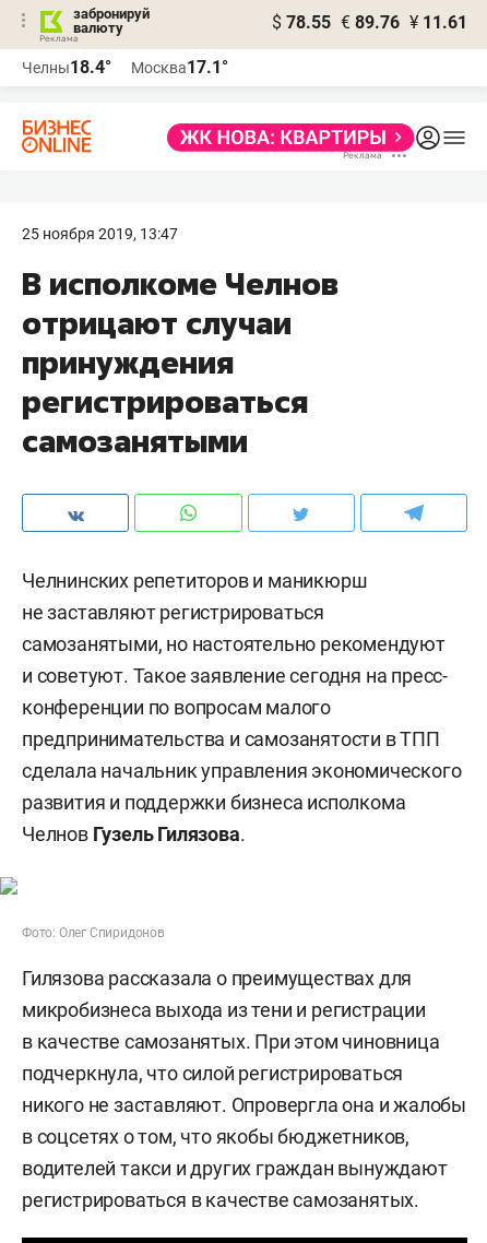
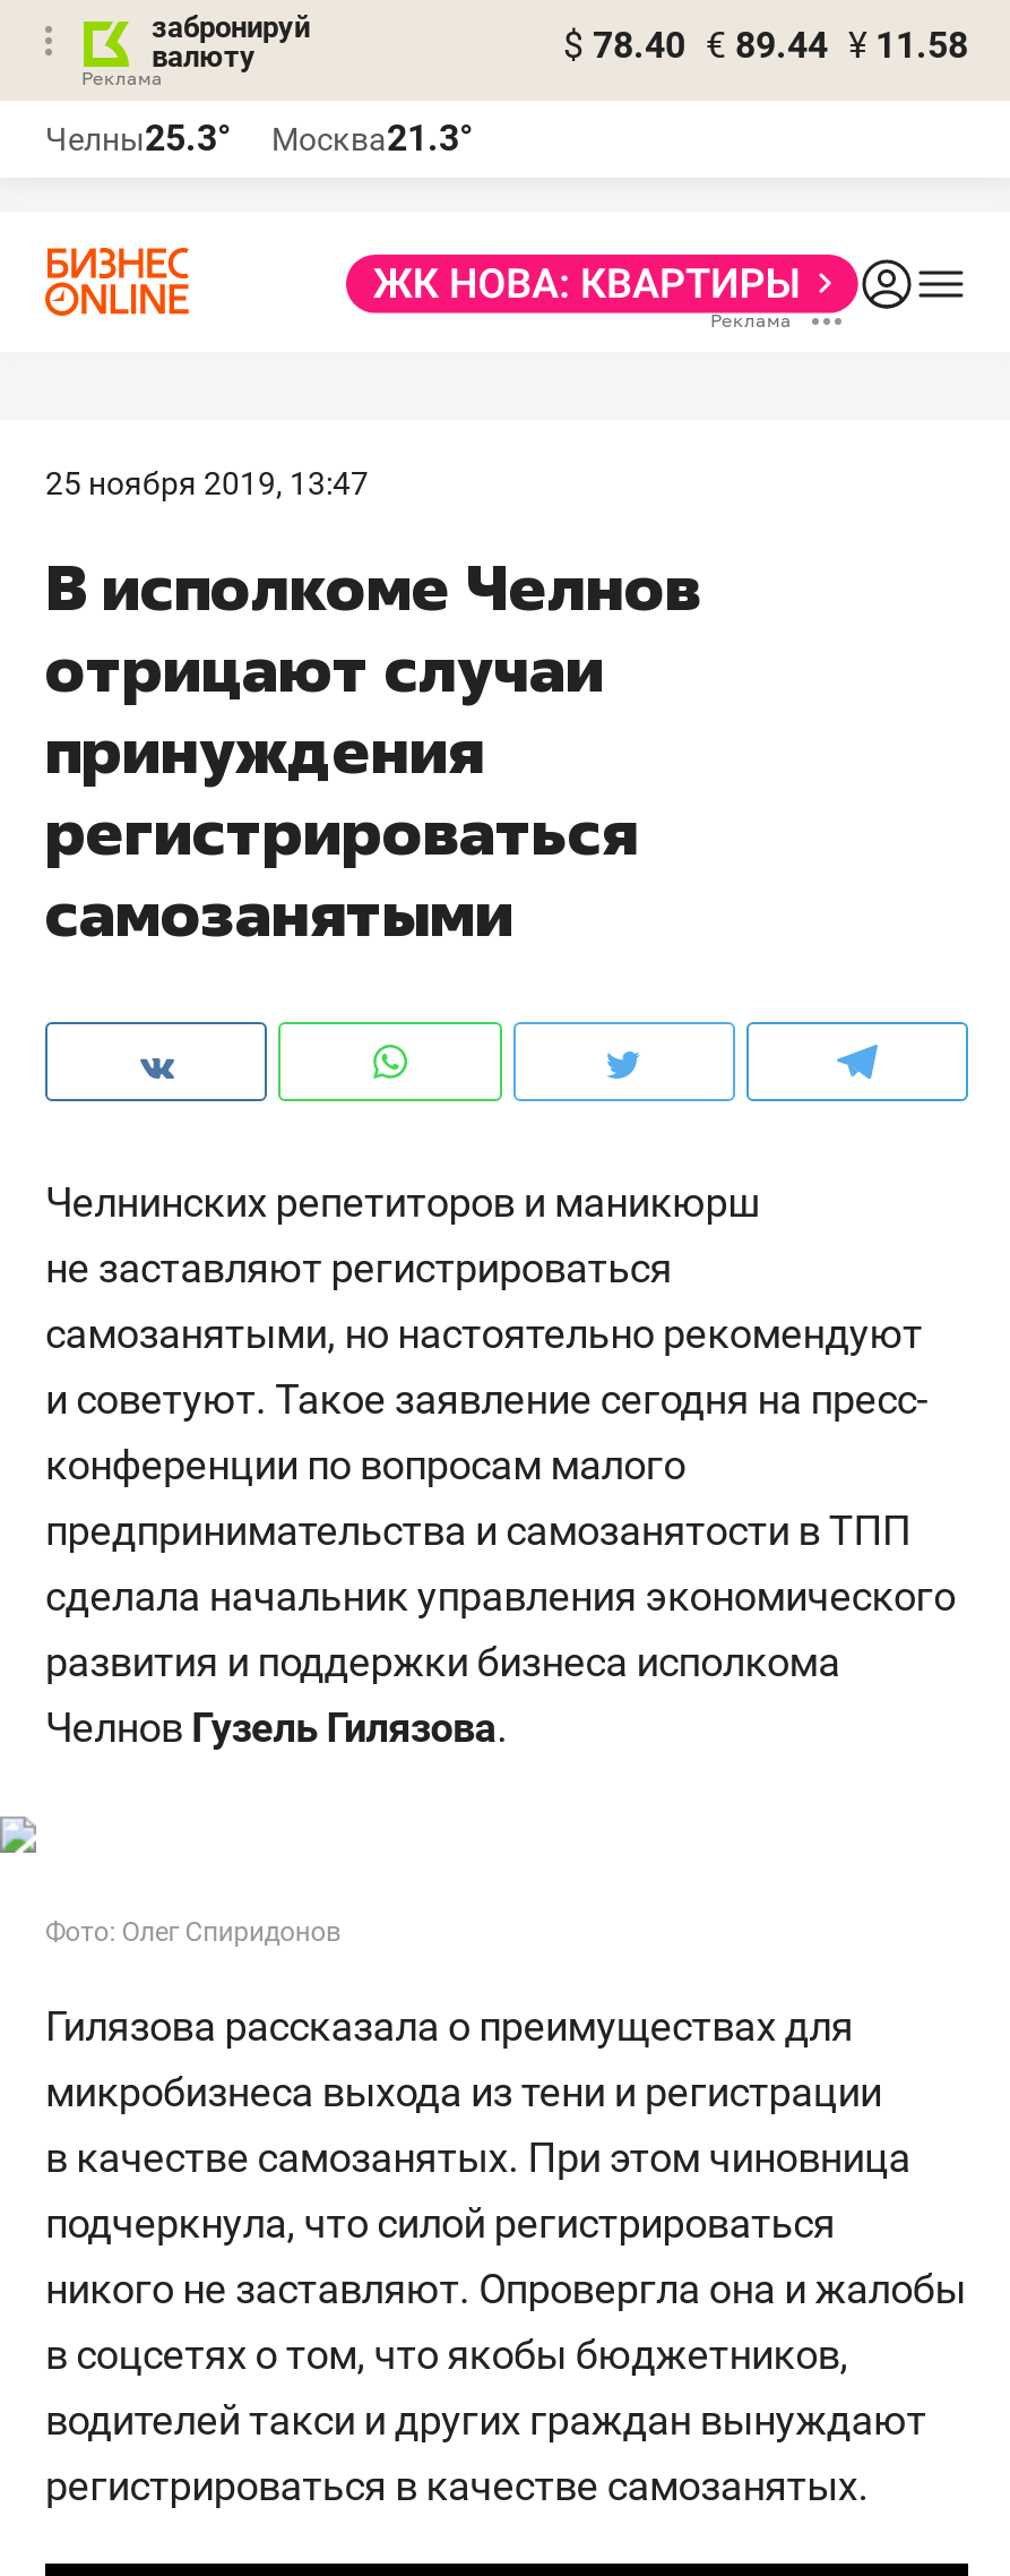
[272,12,467,33] $ 78.55 € 89.76 ¥ 11.61 -> [563,24,968,67] $ 78.40 € 89.44 ¥ 11.58
[22,57,111,78] Челны18.4° -> [45,117,231,160] Челны25.3°
[131,57,228,78] Москва17.1° -> [271,117,473,160] Москва21.3°

